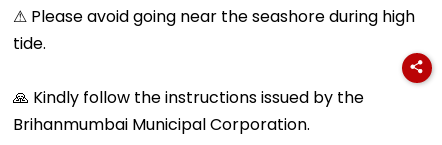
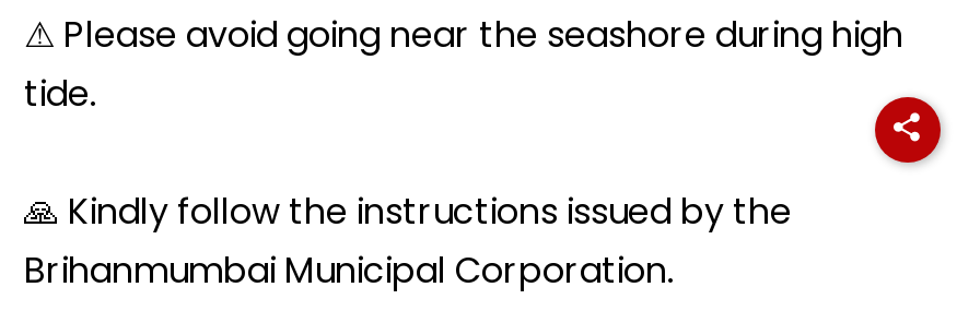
[401,45,433,85] [image] -> [873,95,943,182] [image]

